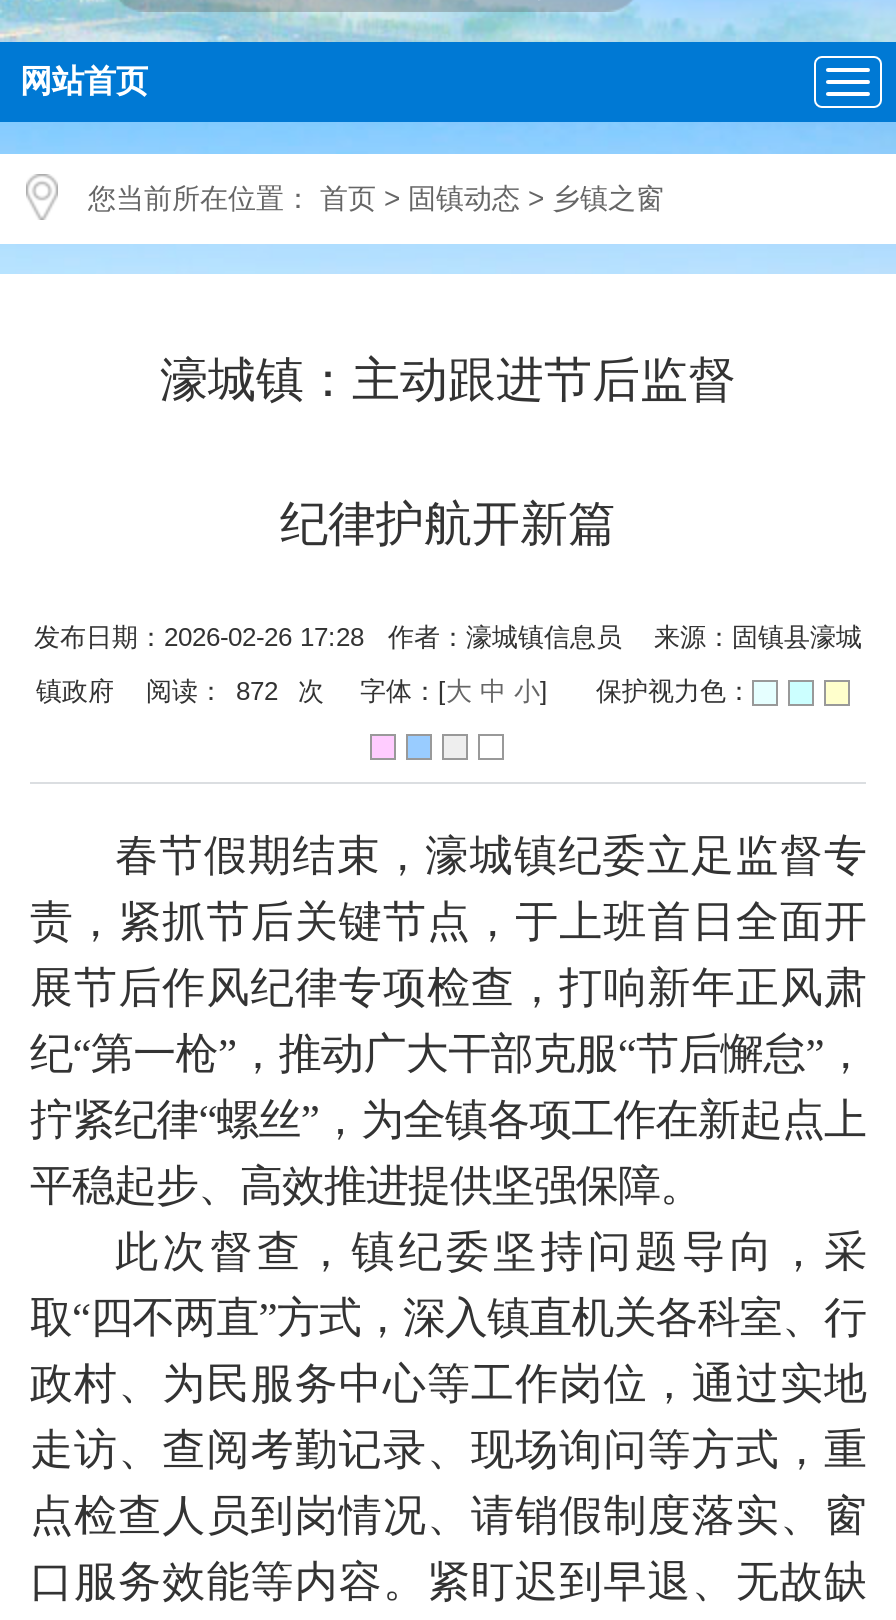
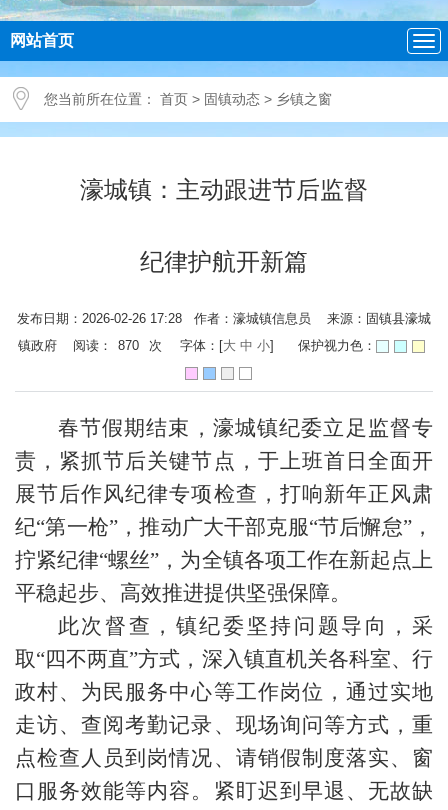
[36,677,572,707] 镇政府 阅读： 872 次 字体：[大 中 小] -> [18,338,286,353] 镇政府 阅读： 870 次 字体：[大 中 小]

